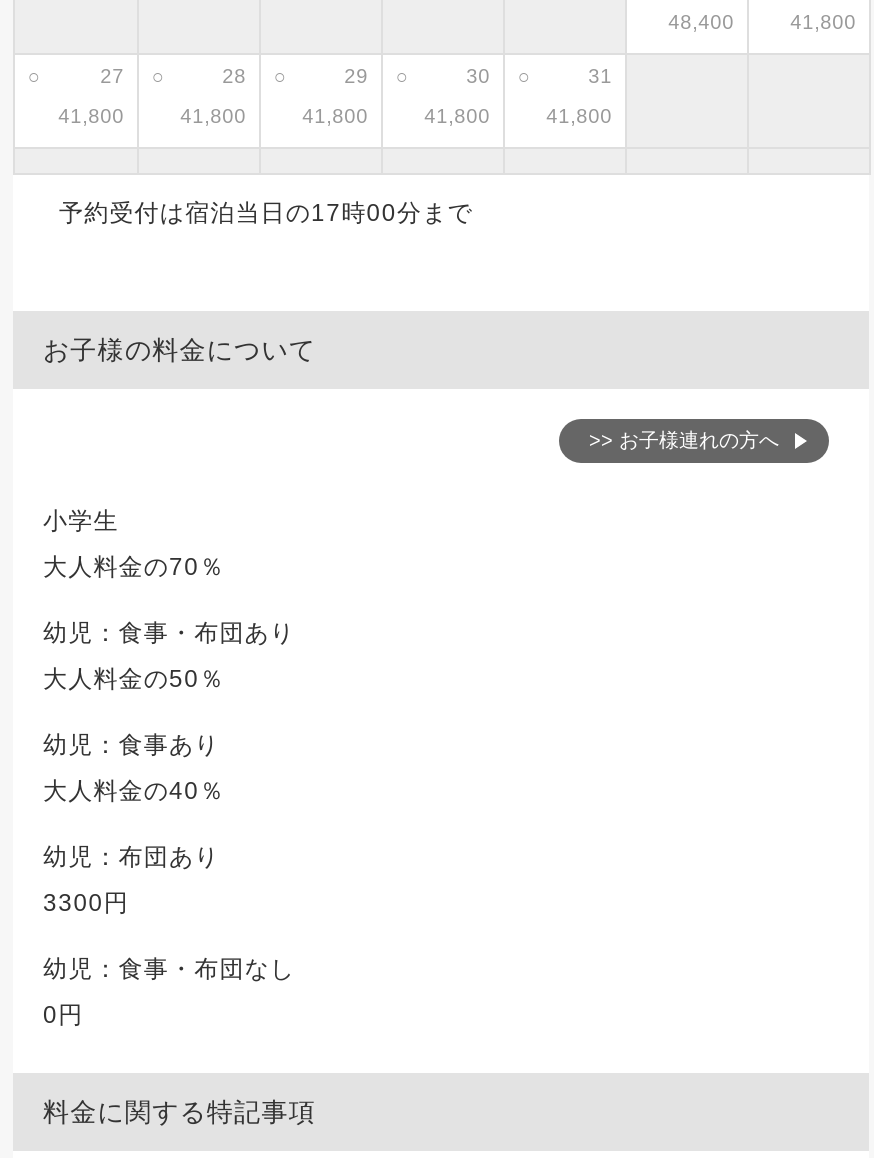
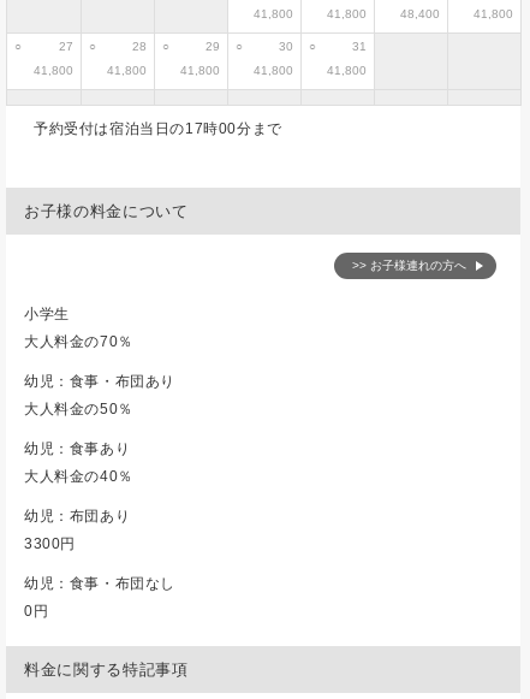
none -> [253,7,293,20] 41,800
none -> [326,7,366,20] 41,800

